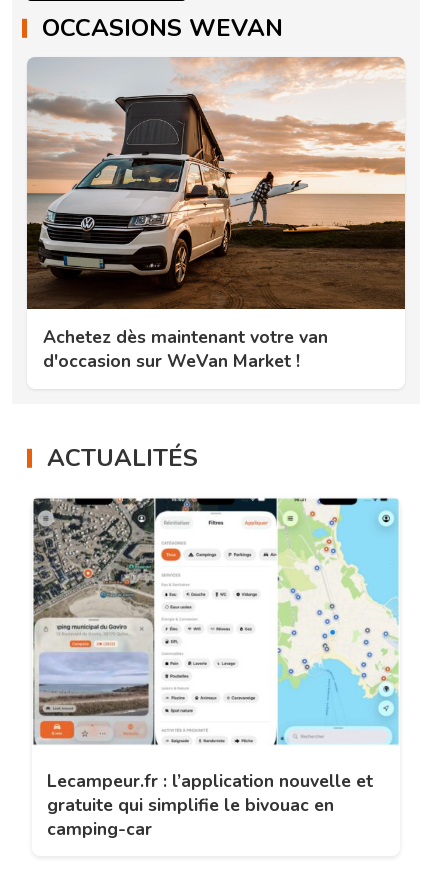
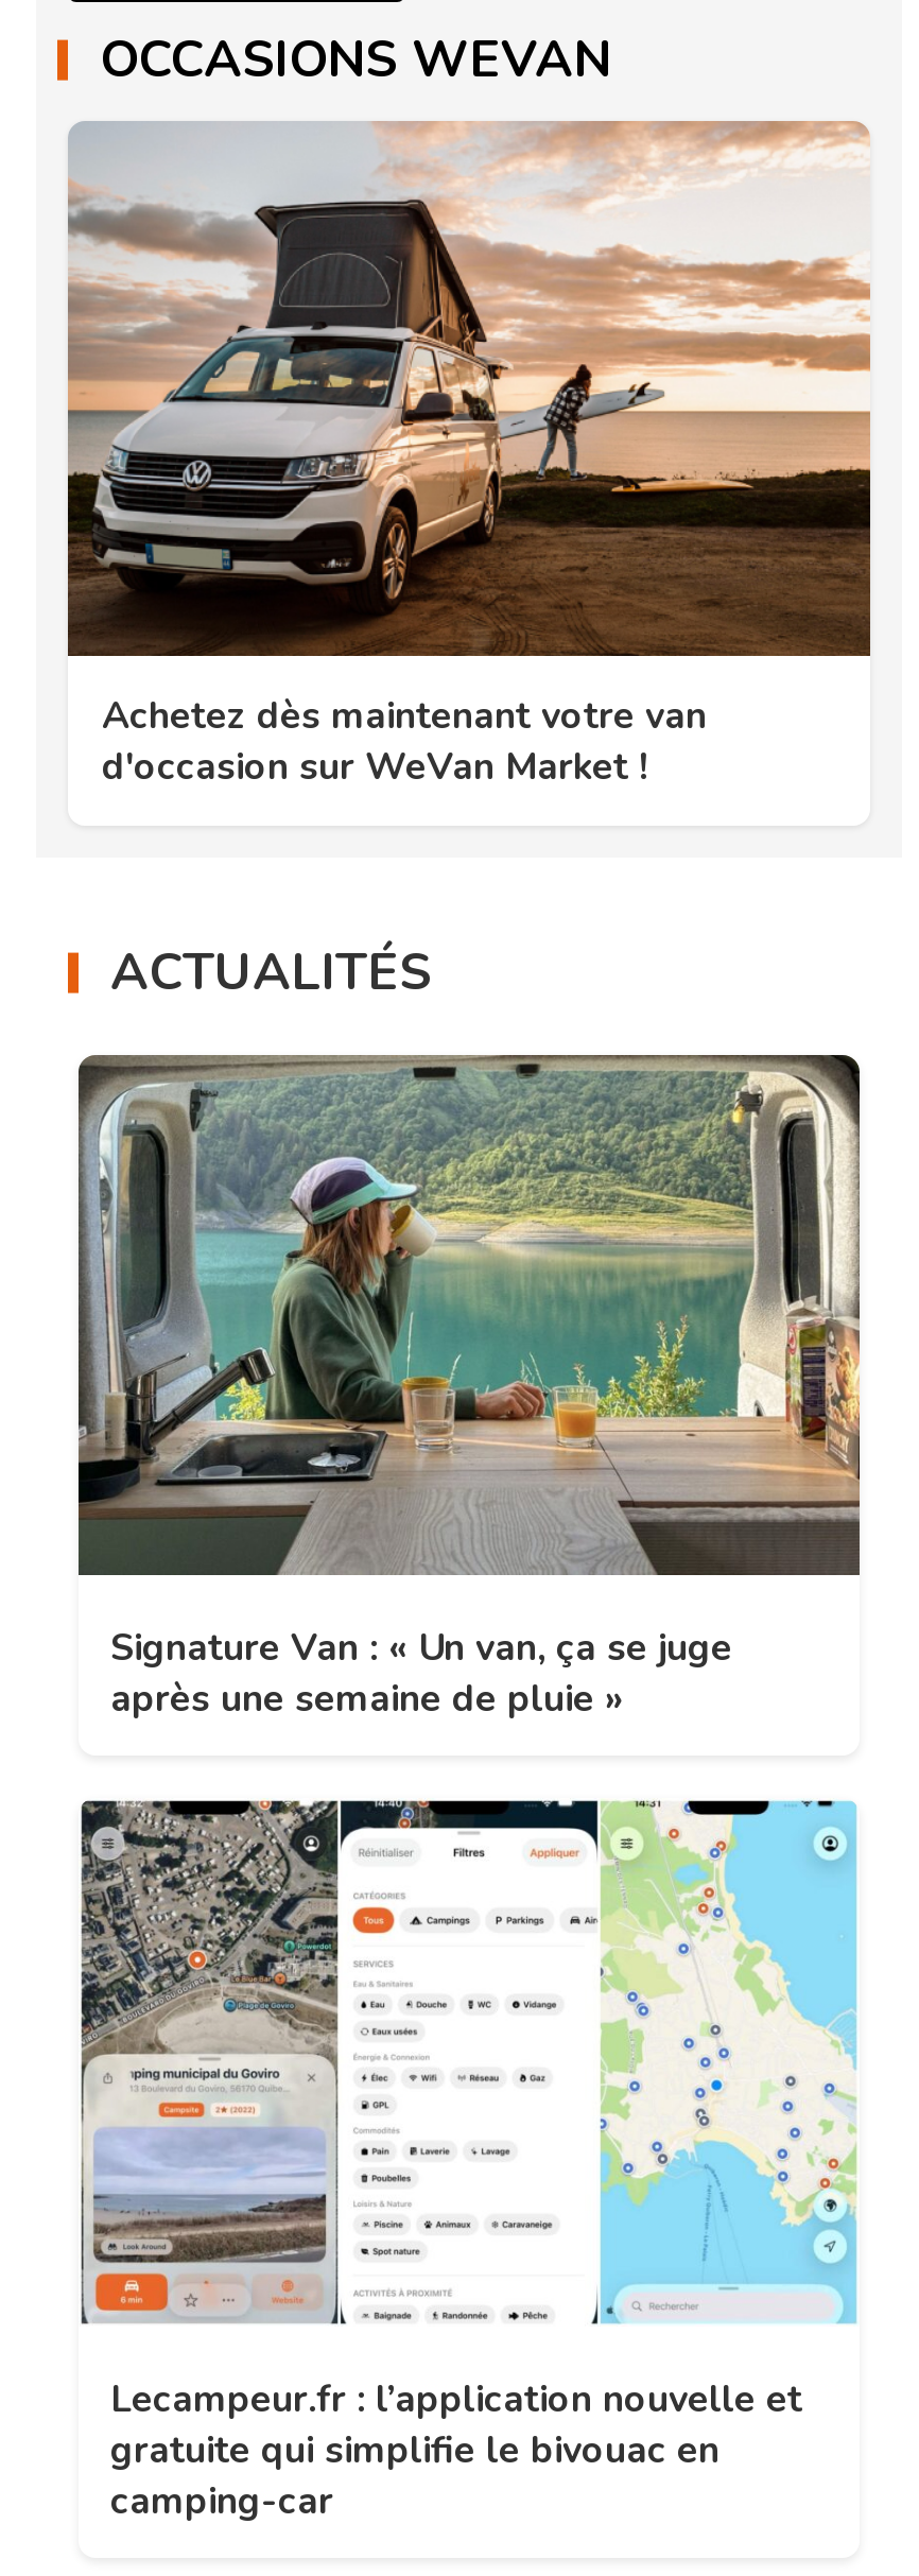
none -> [76,1053,862,1725] [image] | Signature Van : « Un van, ça se juge | après une semaine de pluie »

